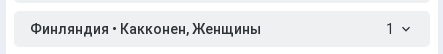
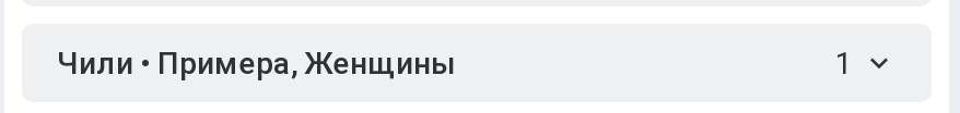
[30,21,261,37] Финляндия • Какконен, Женщины -> [57,46,455,80] Чили • Примера, Женщины

